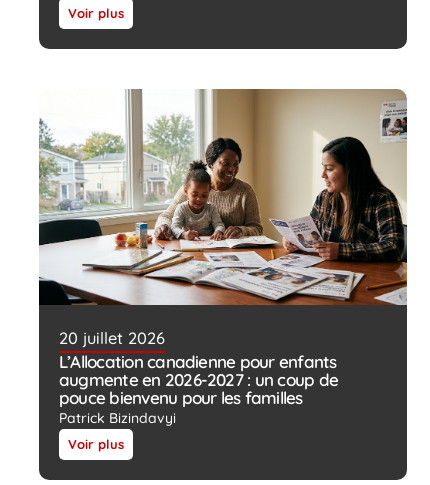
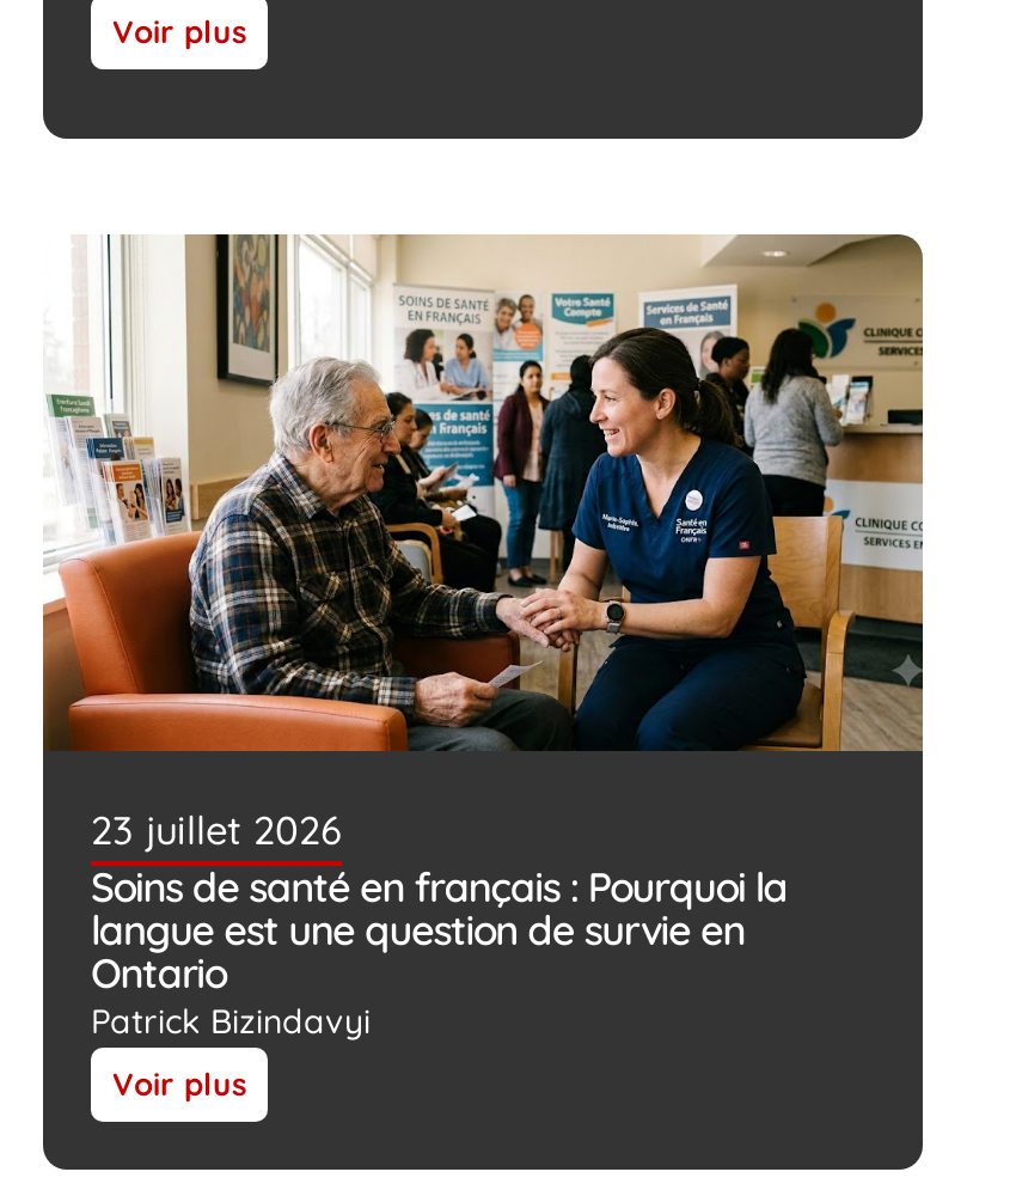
[38,89,408,408] [image] | 20 juillet 2026 | L’Allocation canadienne pour enfants | augmente en 2026-2027 : un coup de | pouce bienvenu pour les familles -> [41,232,925,998] [image] | 23 juillet 2026 | Soins de santé en français : Pourquoi la | langue est une question de survie en | Ontario

